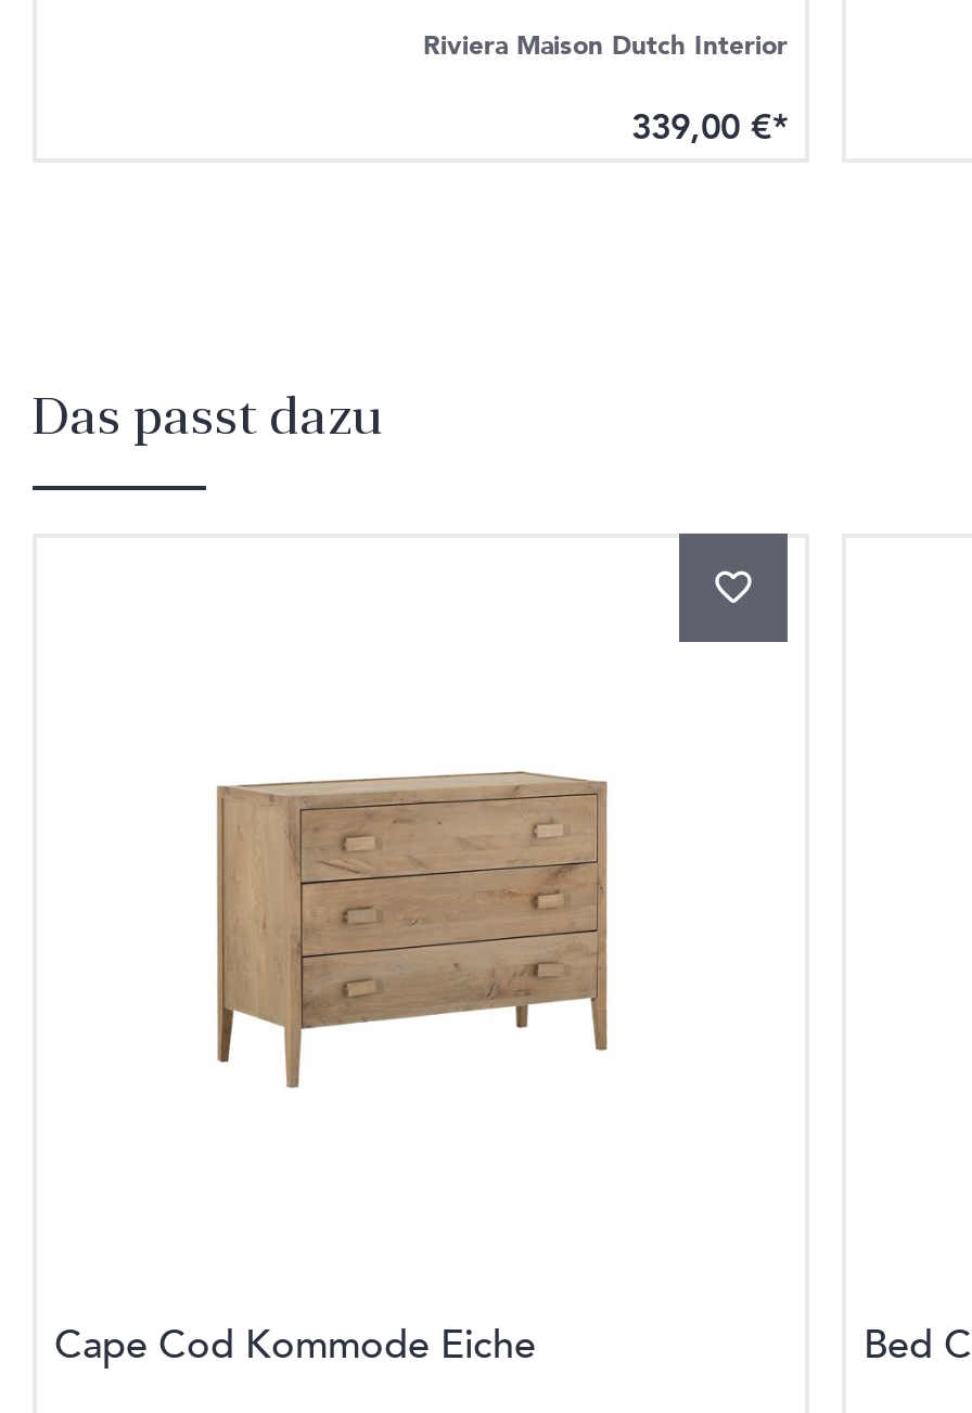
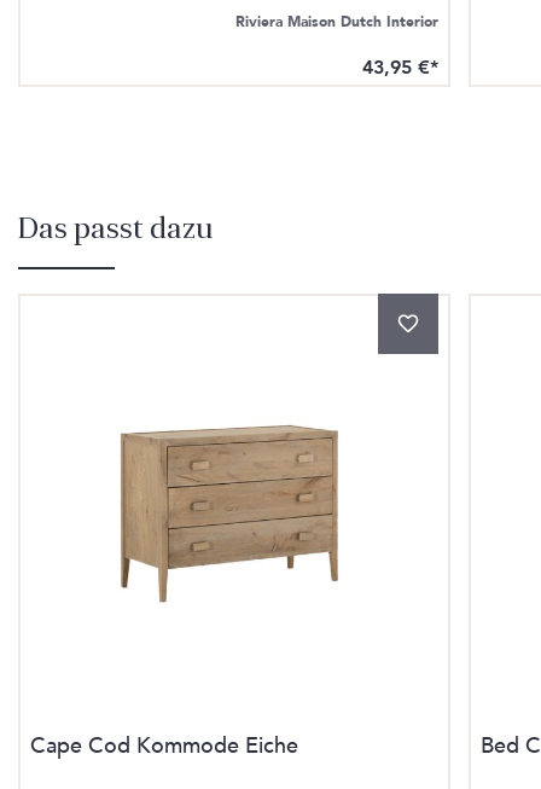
[631,105,788,147] 339,00 €* -> [362,55,438,78] 43,95 €*

